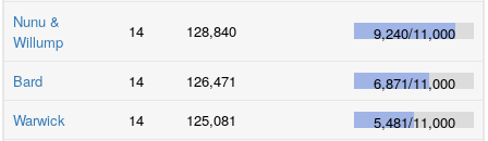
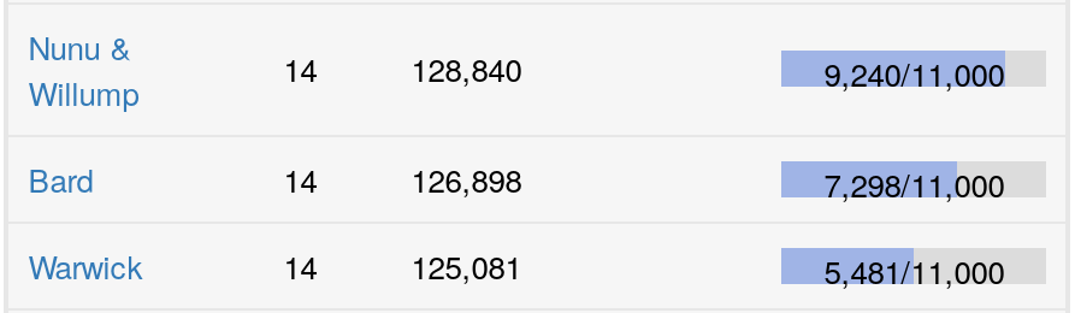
[186,70,237,91] 126,471 -> [411,156,522,202] 126,898
[373,73,455,93] 6,871/11,000 -> [824,161,1005,207] 7,298/11,000

